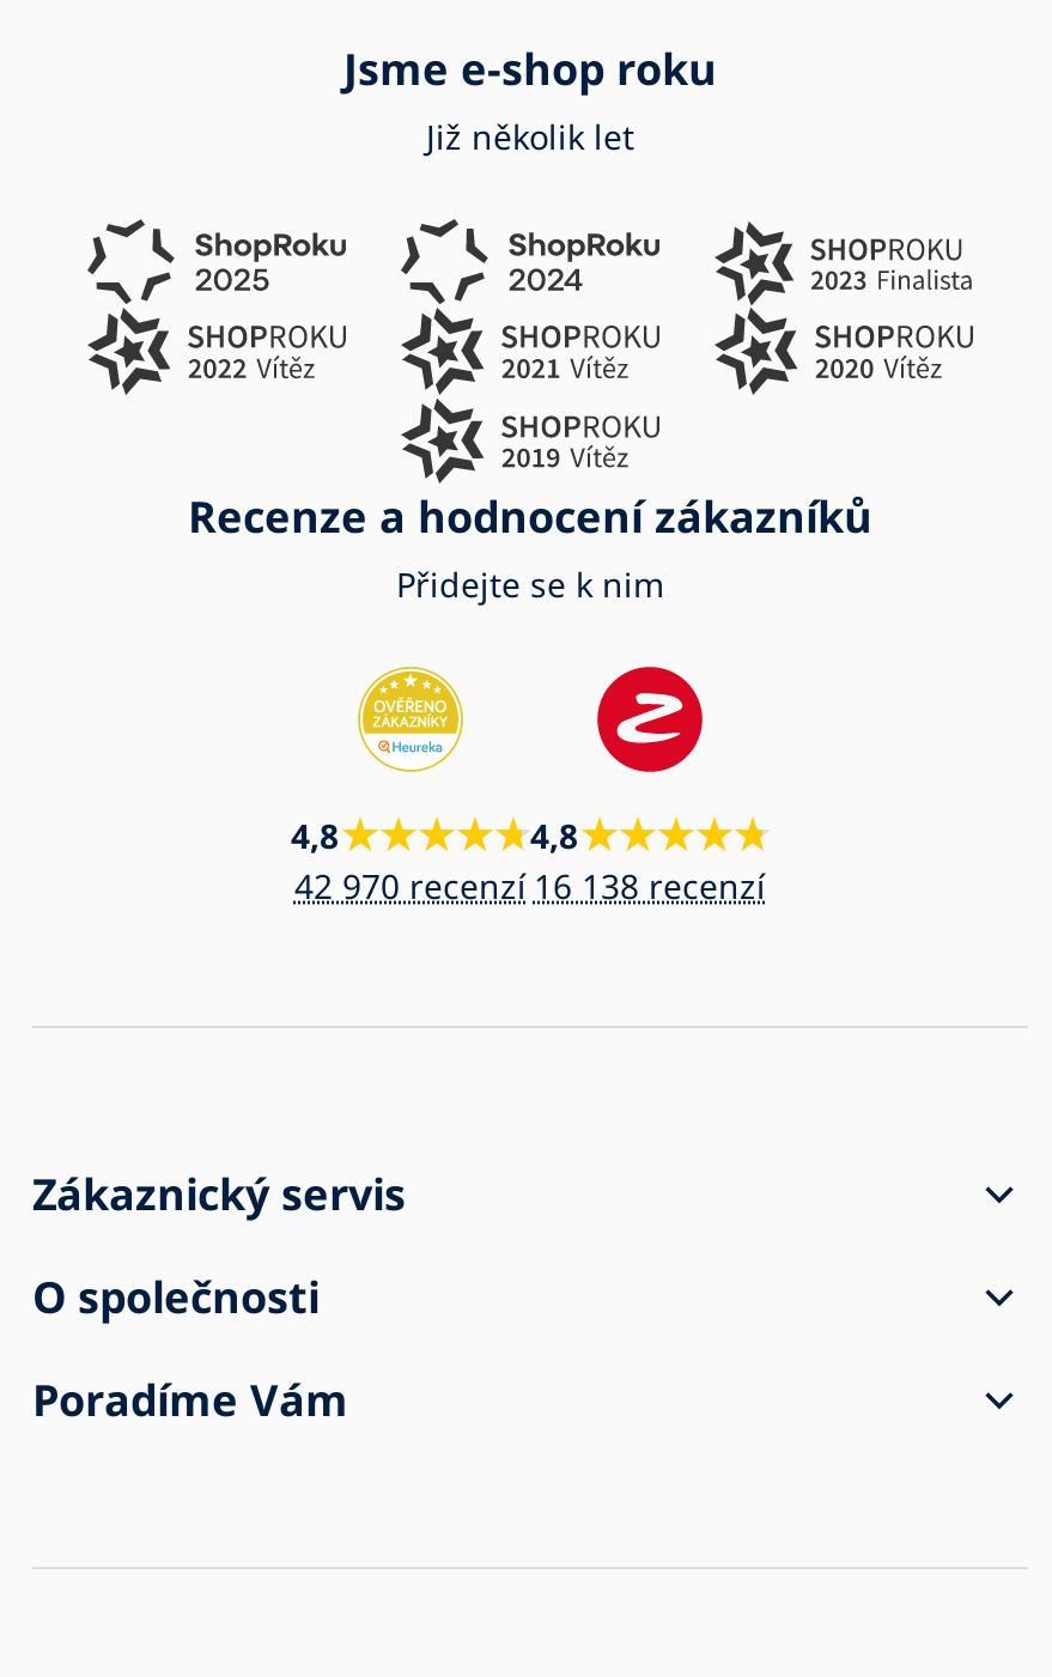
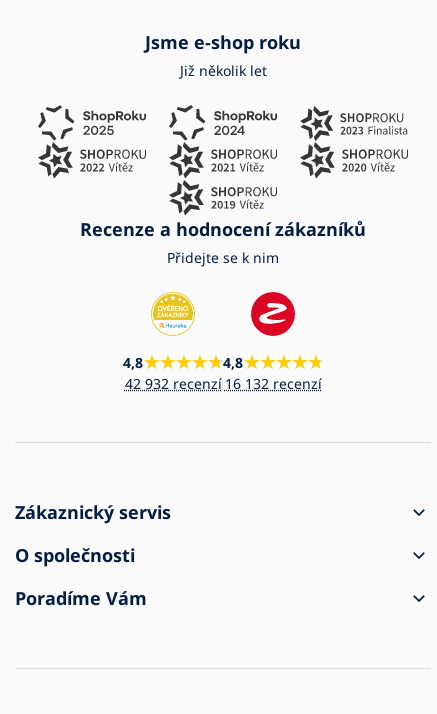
[294,863,527,909] 42 970 recenzí -> [124,374,221,393] 42 932 recenzí
[534,863,766,909] 16 138 recenzí -> [224,374,321,393] 16 132 recenzí

